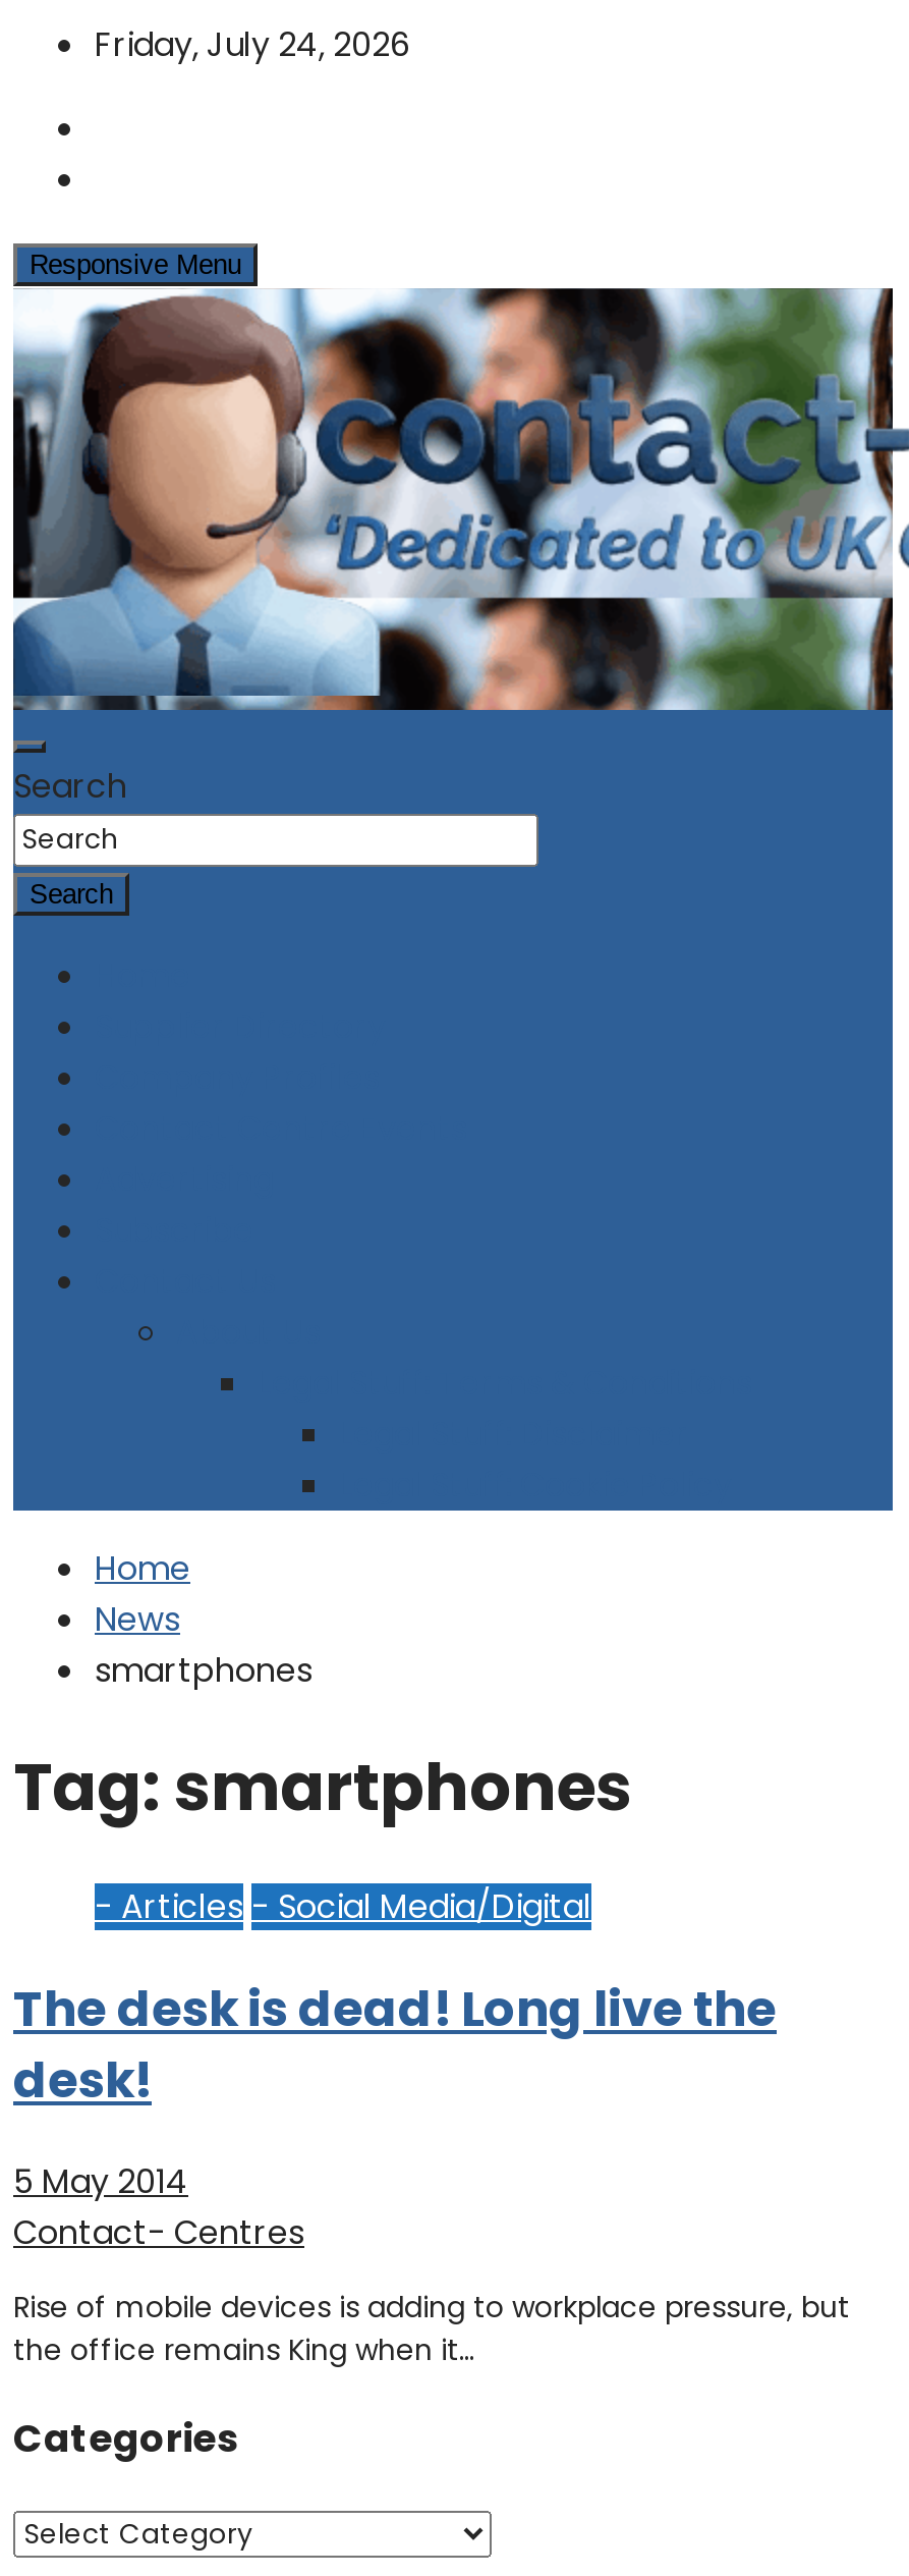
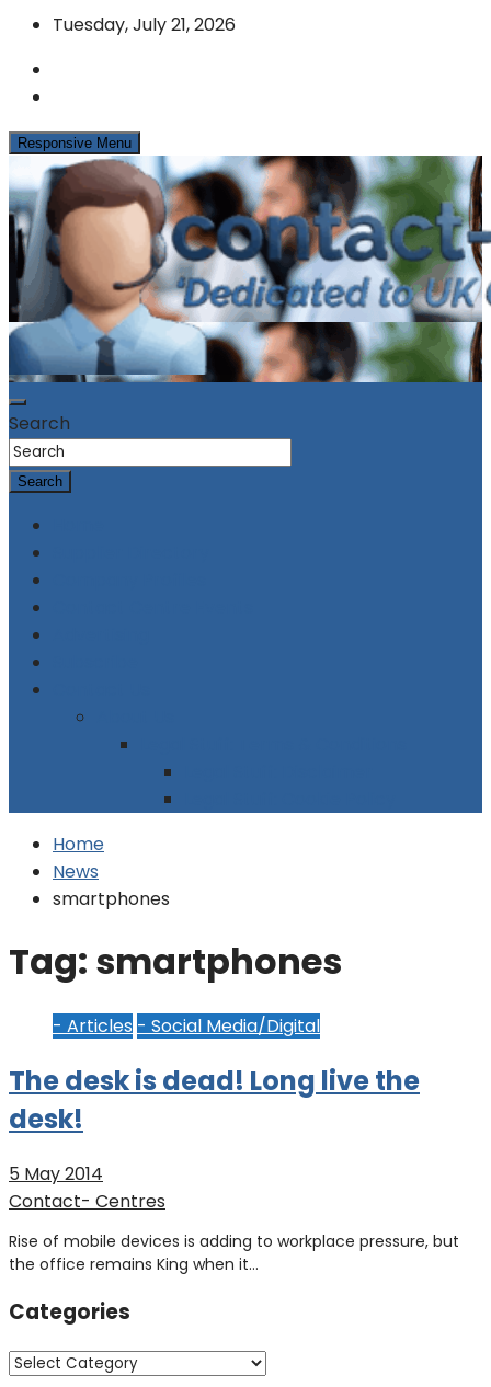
[95,21,410,68] Friday, July 24, 2026 -> [53,12,236,37] Tuesday, July 21, 2026

